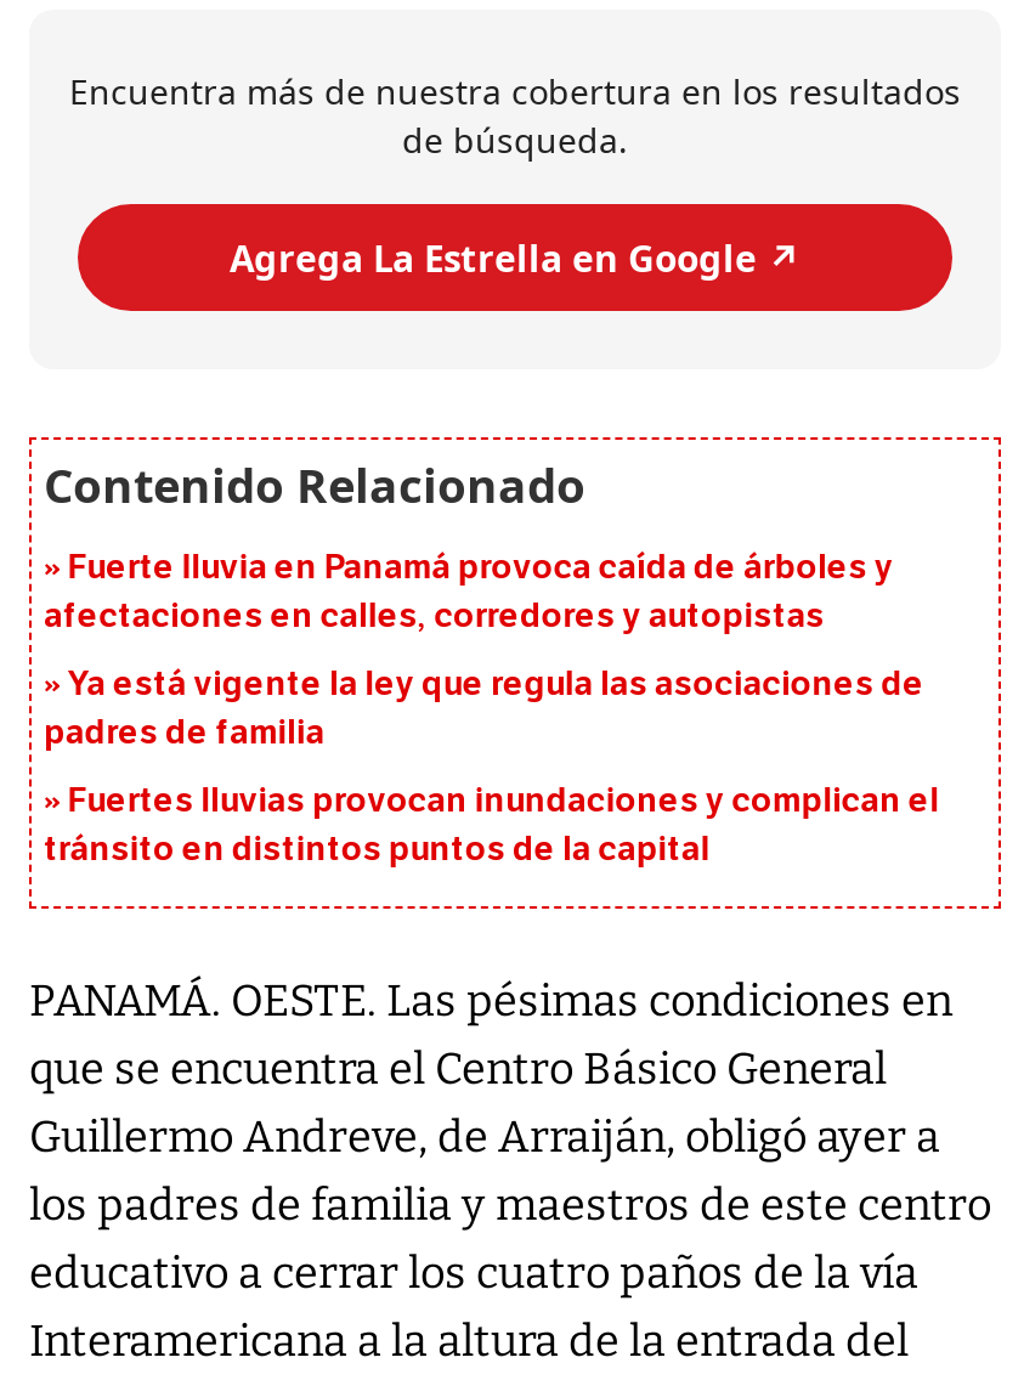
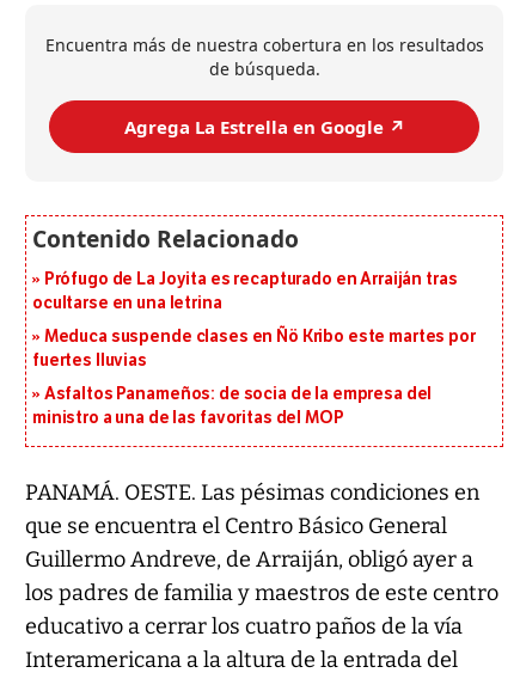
[44,548,894,638] Fuerte lluvia en Panamá provoca caída de árboles y | afectaciones en calles, corredores y autopistas -> [32,270,457,314] Prófugo de La Joyita es recapturado en Arraiján tras | ocultarse en una letrina
[44,664,924,754] Ya está vigente la ley que regula las asociaciones de | padres de familia -> [32,327,476,371] Meduca suspende clases en Ñö Kribo este martes por | fuertes lluvias
[44,781,939,871] Fuertes lluvias provocan inundaciones y complican el | tránsito en distintos puntos de la capital -> [32,384,432,429] Asfaltos Panameños: de socia de la empresa del | ministro a una de las favoritas del MOP

